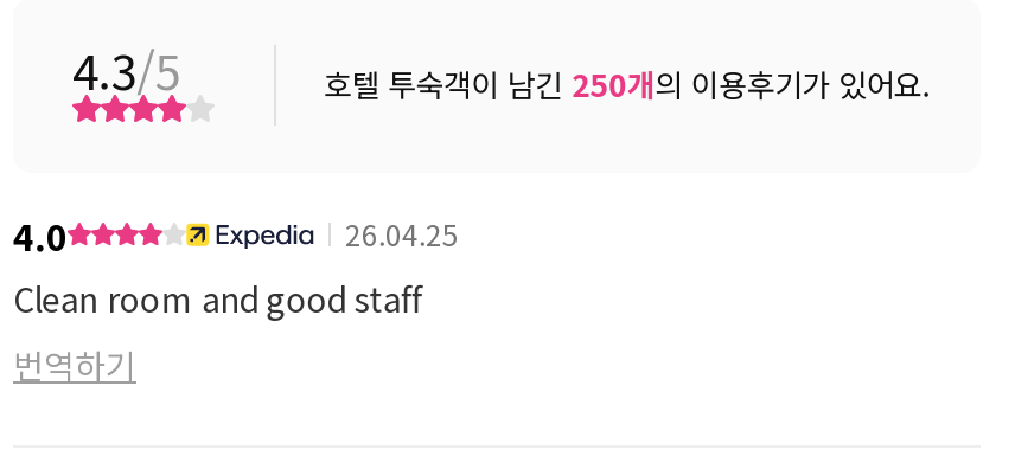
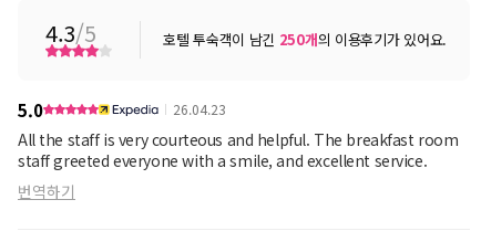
[13,210,459,322] 4.0 | 26.04.25 | Clean room and good staff -> [18,98,458,171] 5.0 | 26.04.23 | All the staff is very courteous and helpful. The breakfast room | staff greeted everyone with a smile, and excellent service.

